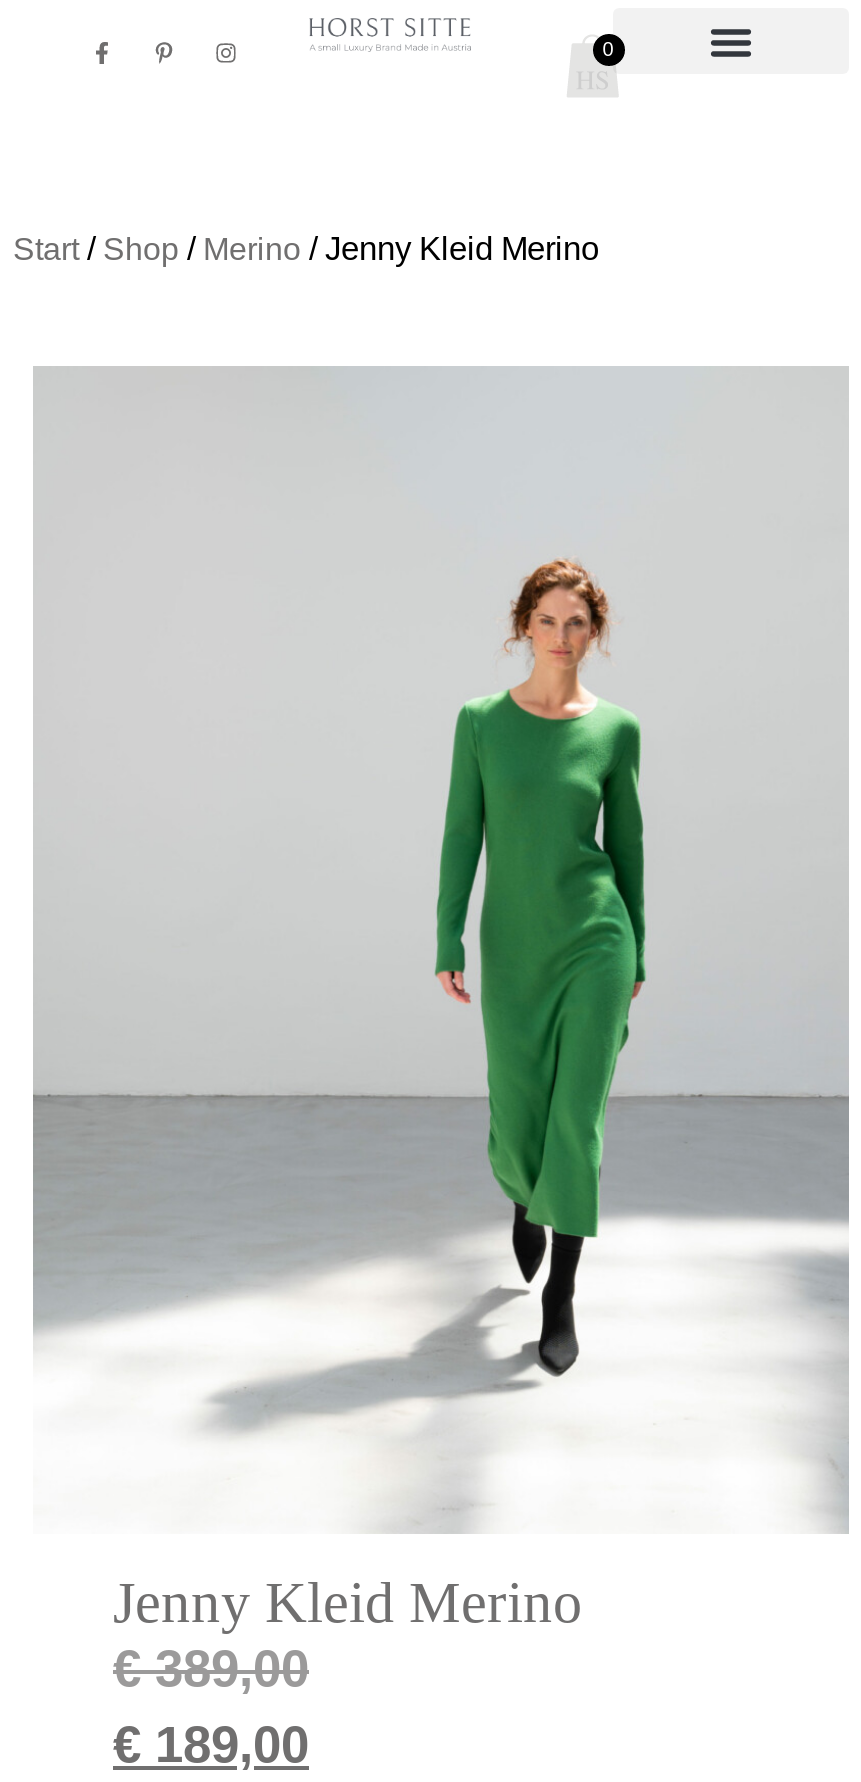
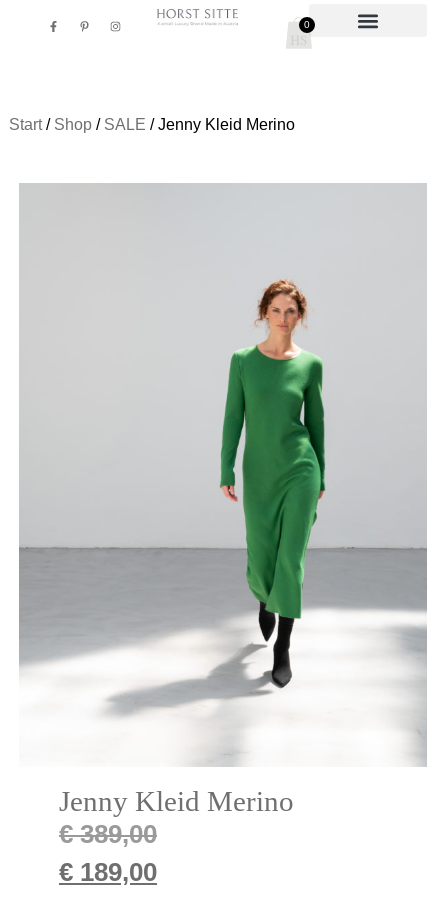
[13,230,599,266] Start / Shop / Merino / Jenny Kleid Merino -> [9,115,295,133] Start / Shop / SALE / Jenny Kleid Merino

